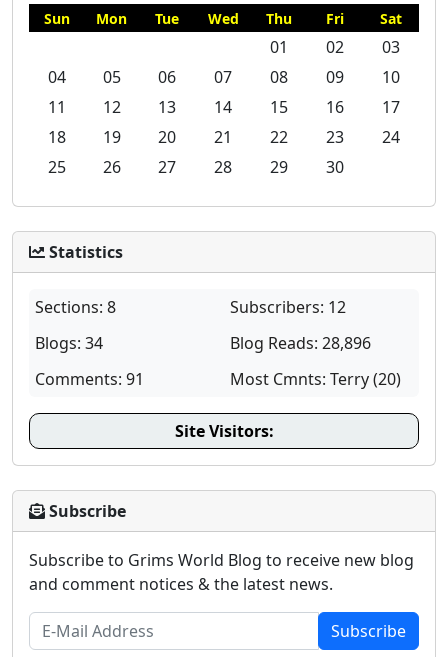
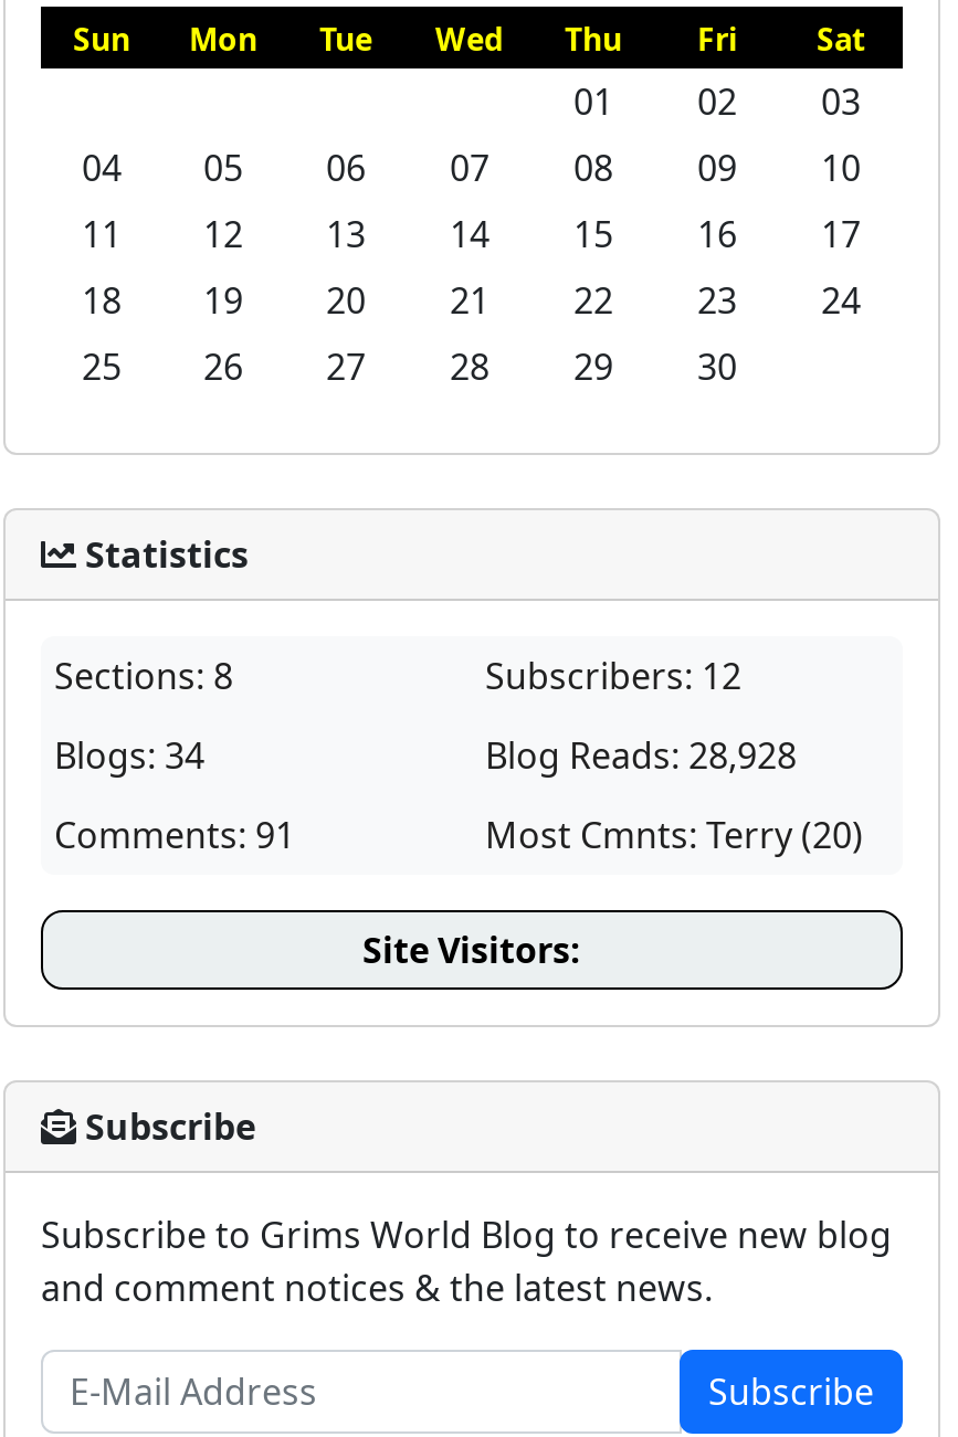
[230,332,371,354] Blog Reads: 28,896 -> [485,731,797,780] Blog Reads: 28,928

